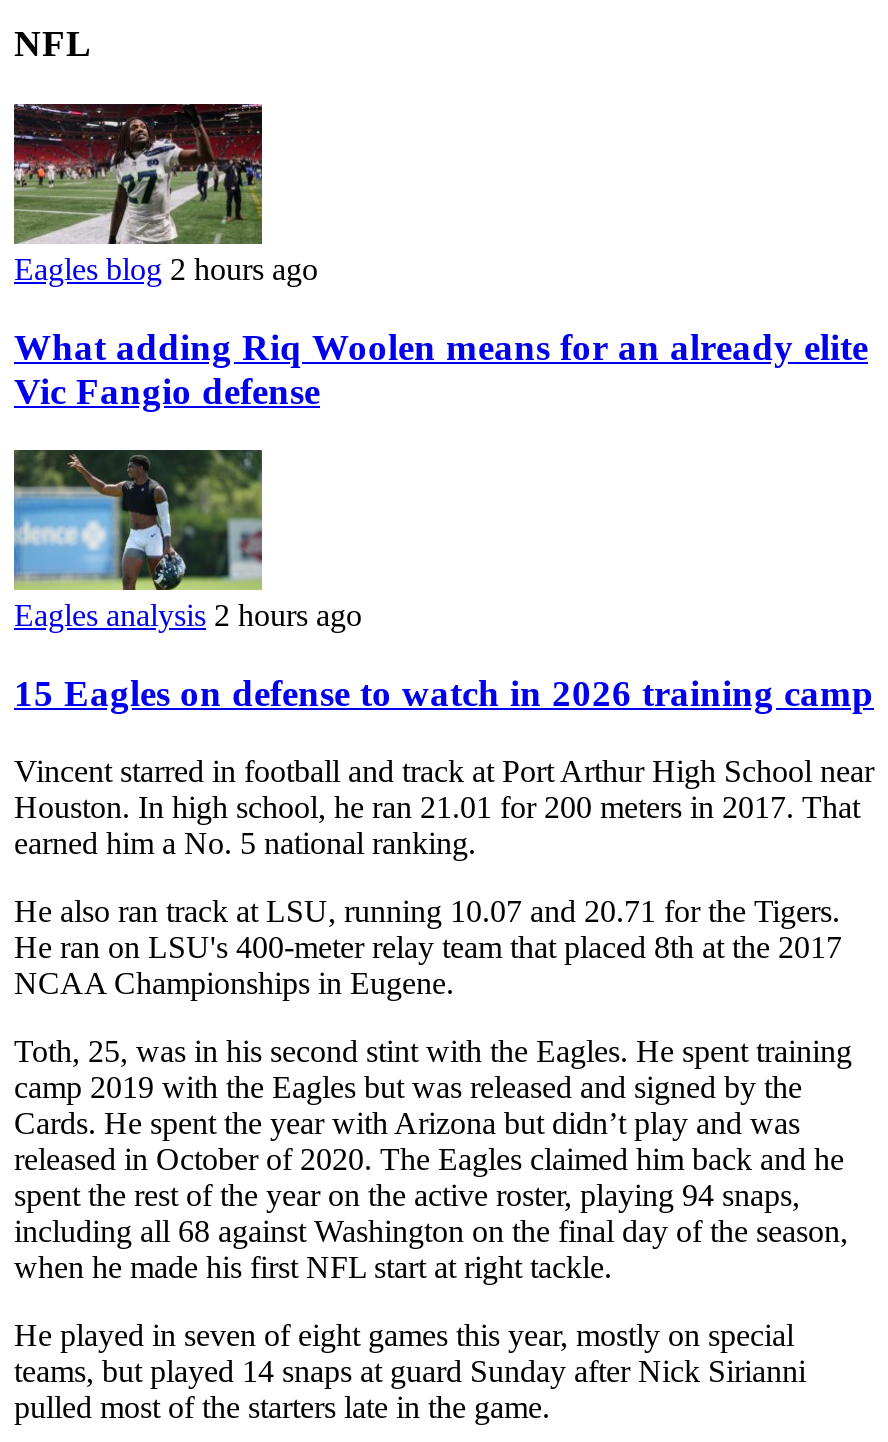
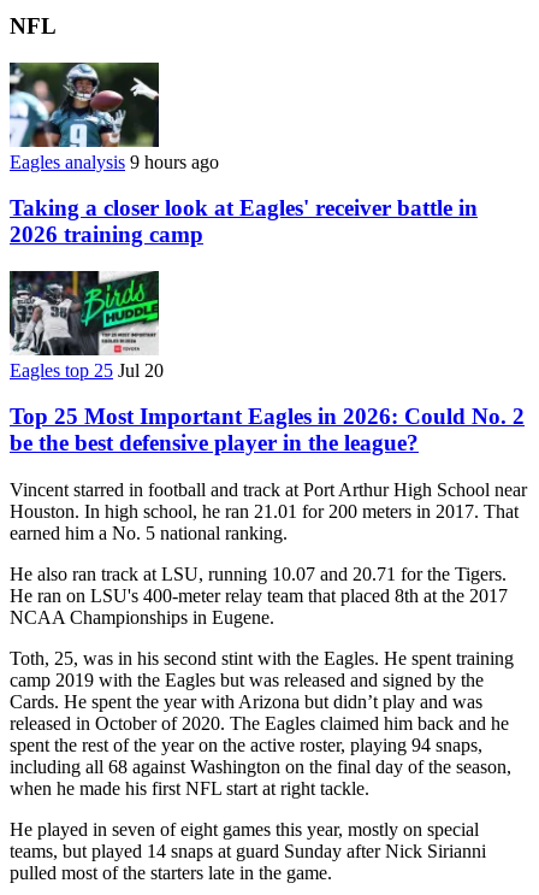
[12,102,318,286] [image] | Eagles blog 2 hours ago -> [10,61,219,172] [image] | Eagles analysis 9 hours ago
[14,325,868,411] What adding Riq Woolen means for an already elite | Vic Fangio defense -> [10,195,478,247] Taking a closer look at Eagles' receiver battle in | 2026 training camp
[12,448,362,632] [image] | Eagles analysis 2 hours ago -> [8,282,164,380] [image] | Eagles top 25 Jul 20
[14,672,874,714] 15 Eagles on defense to watch in 2026 training camp -> [10,404,525,456] Top 25 Most Important Eagles in 2026: Could No. 2 | be the best defensive player in the league?

